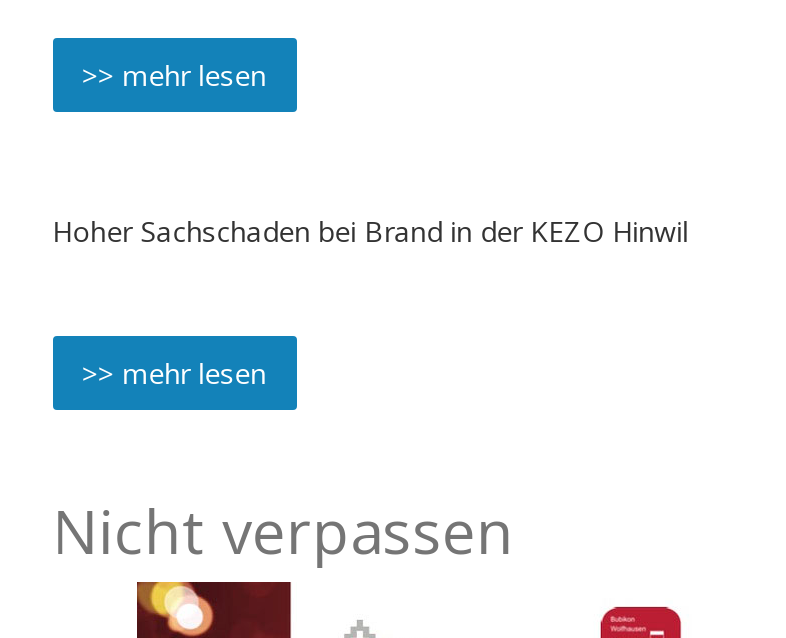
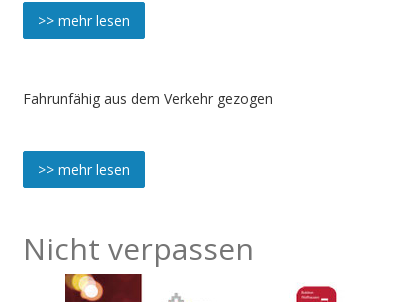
[52,212,688,250] Hoher Sachschaden bei Brand in der KEZO Hinwil -> [23,89,273,108] Fahrunfähig aus dem Verkehr gezogen

